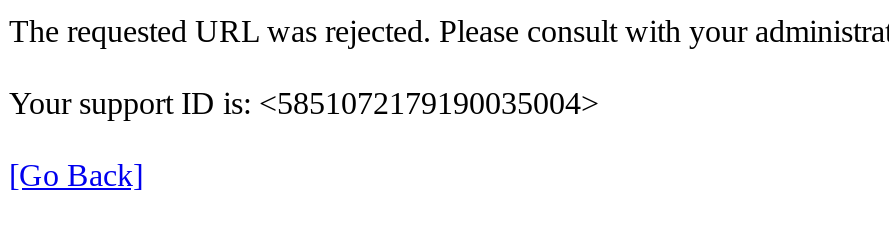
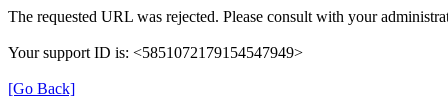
[9,86,599,120] Your support ID is: <5851072179190035004> -> [8,44,303,61] Your support ID is: <5851072179154547949>

